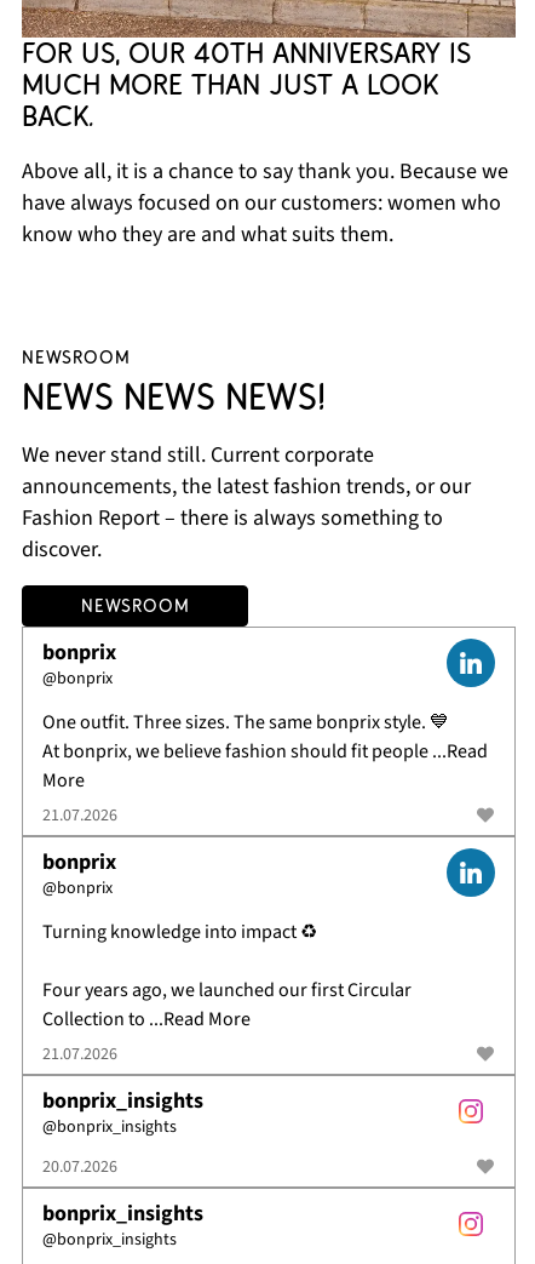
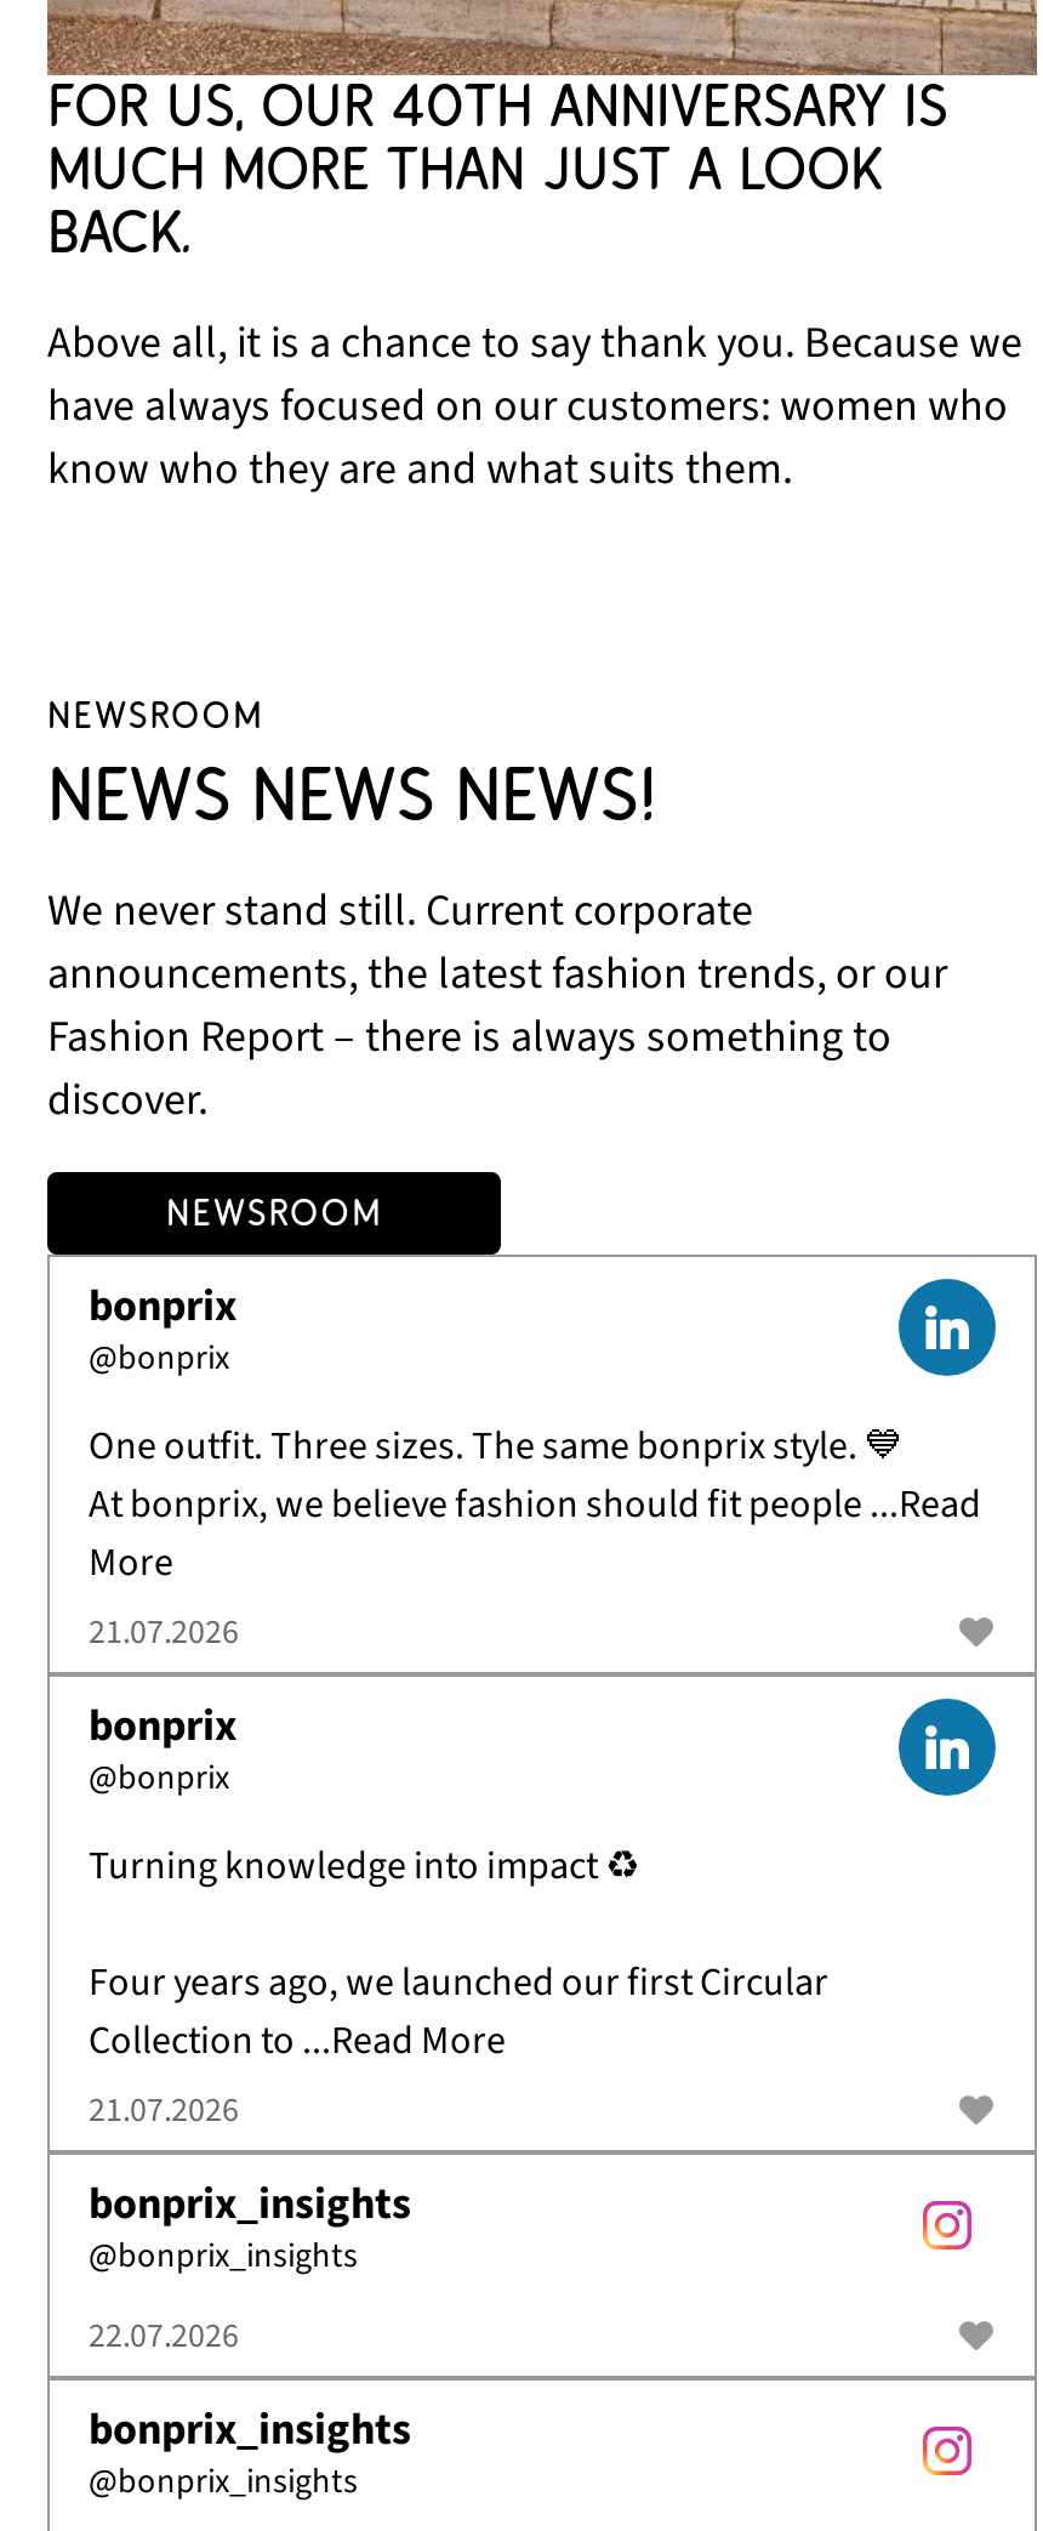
[42,1154,117,1179] 20.07.2026 -> [89,2311,239,2360] 22.07.2026

